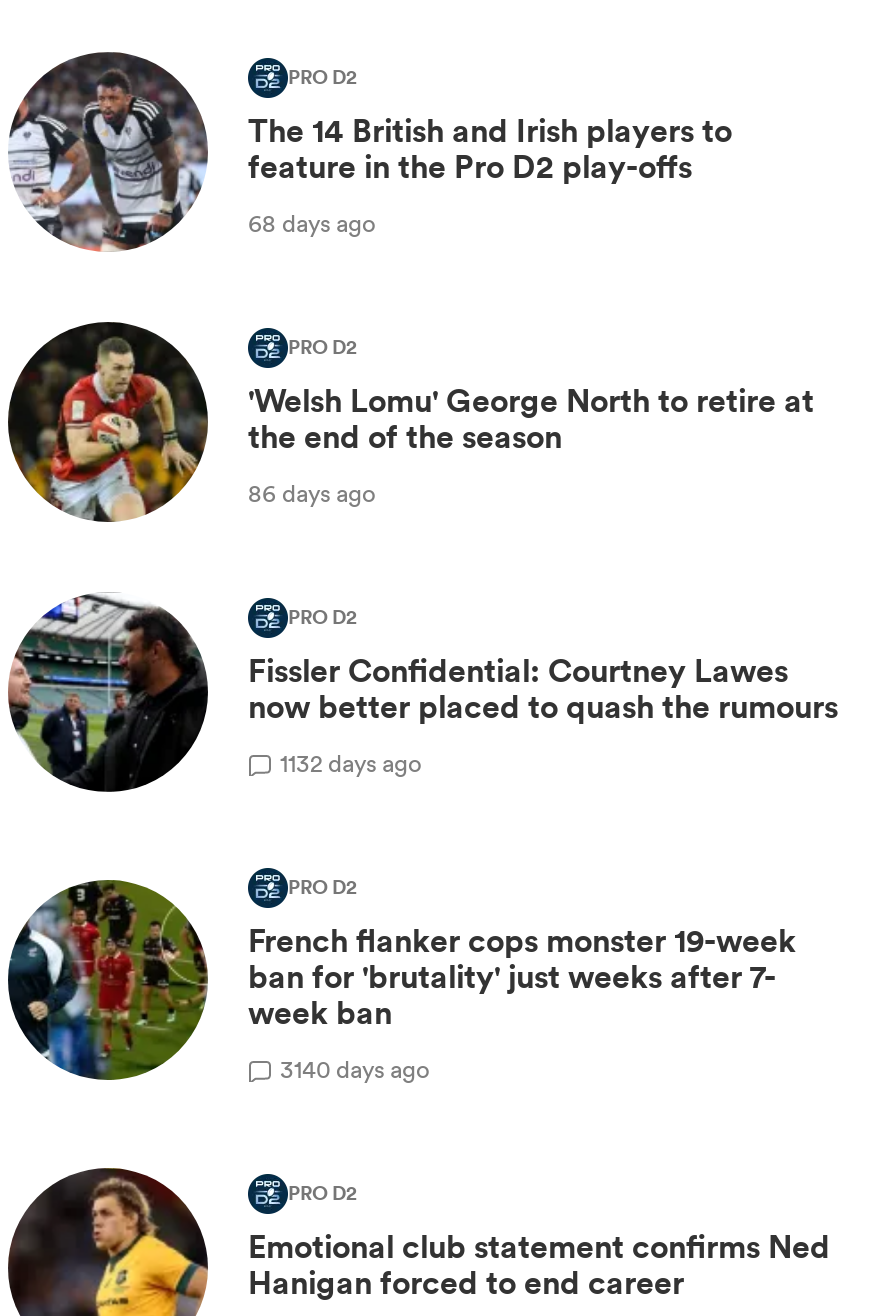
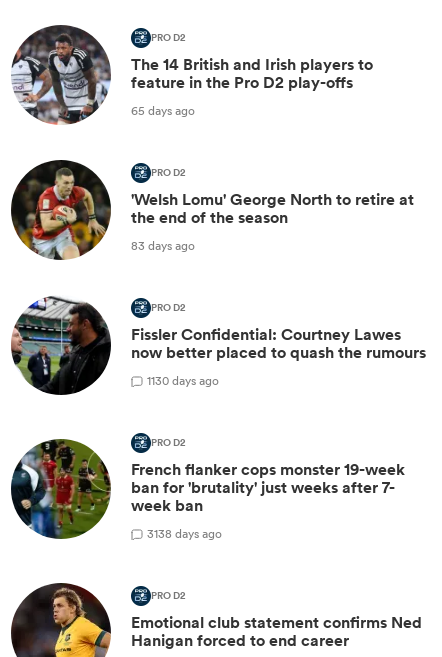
[248,205,376,239] 68 days ago -> [131,102,195,119] 65 days ago
[248,475,376,509] 86 days ago -> [131,237,195,254] 83 days ago
[280,745,422,779] 1132 days ago -> [147,372,219,389] 1130 days ago
[280,1051,430,1085] 3140 days ago -> [147,525,222,542] 3138 days ago

